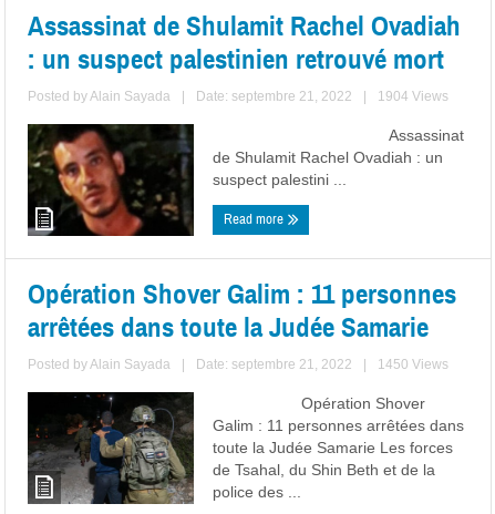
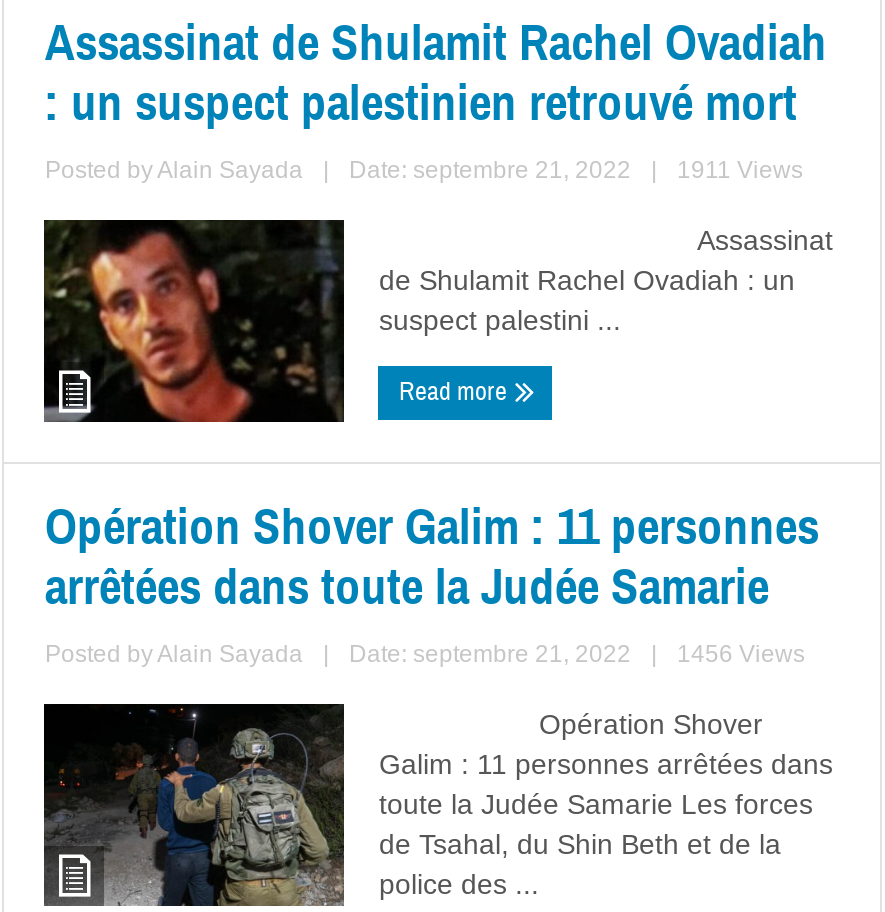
[378,89,449,104] 1904 Views -> [677,156,803,184] 1911 Views
[378,357,449,372] 1450 Views -> [677,640,805,668] 1456 Views

